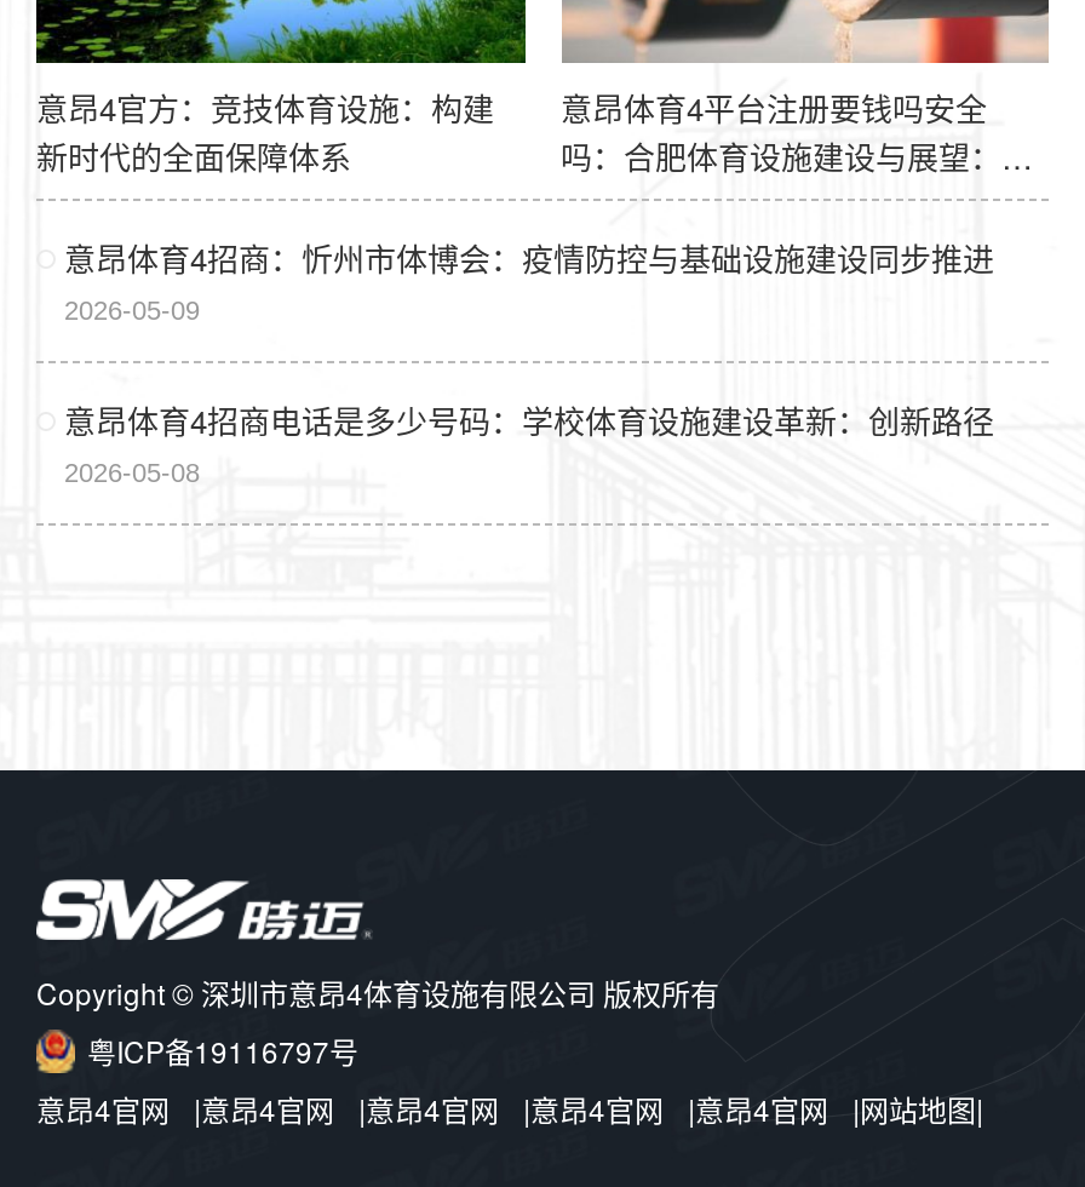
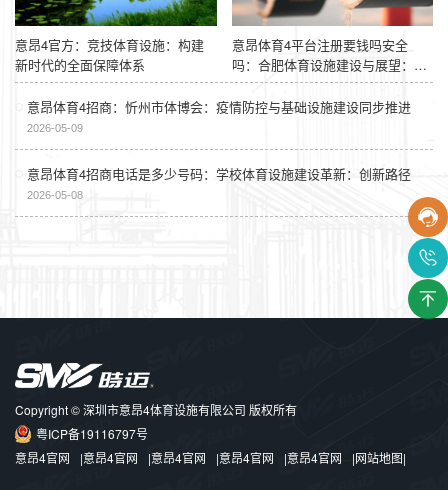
none -> [407,196,445,319] [image]

